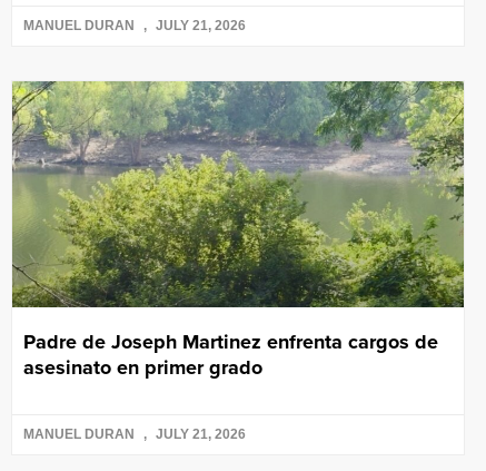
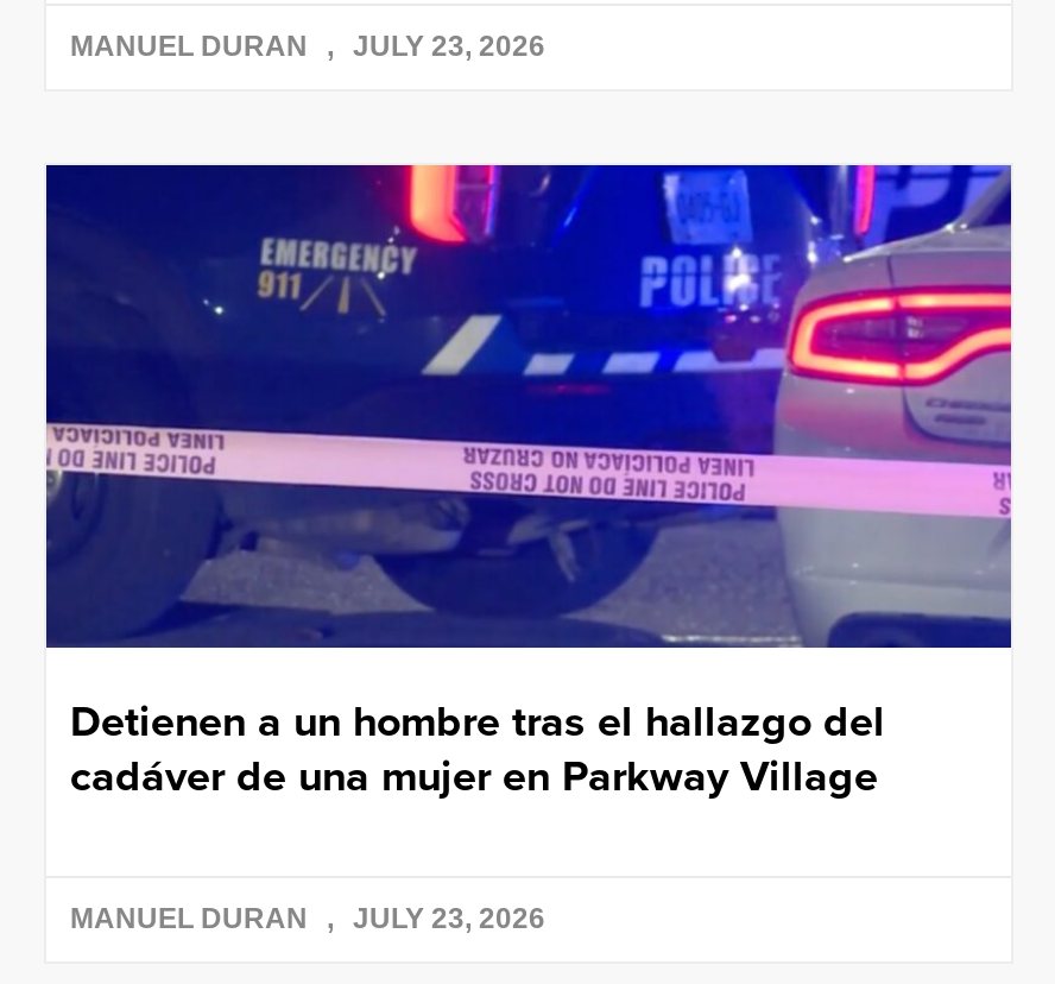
[23,18,246,34] MANUEL DURAN JULY 21, 2026 -> [70,31,545,64] MANUEL DURAN JULY 23, 2026
[11,80,465,382] [image] | Padre de Joseph Martinez enfrenta cargos de | asesinato en primer grado -> [44,163,1013,808] [image] | Detienen a un hombre tras el hallazgo del | cadáver de una mujer en Parkway Village
[23,427,246,442] MANUEL DURAN JULY 21, 2026 -> [70,903,545,936] MANUEL DURAN JULY 23, 2026

